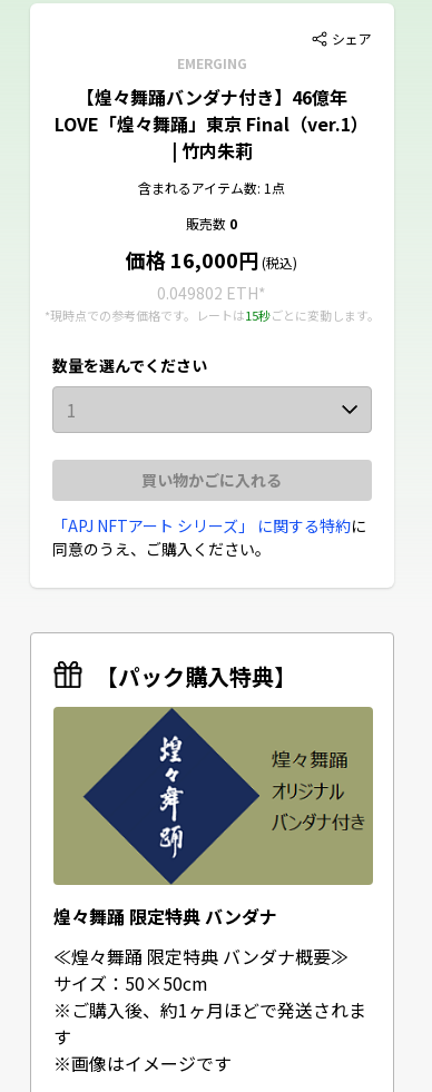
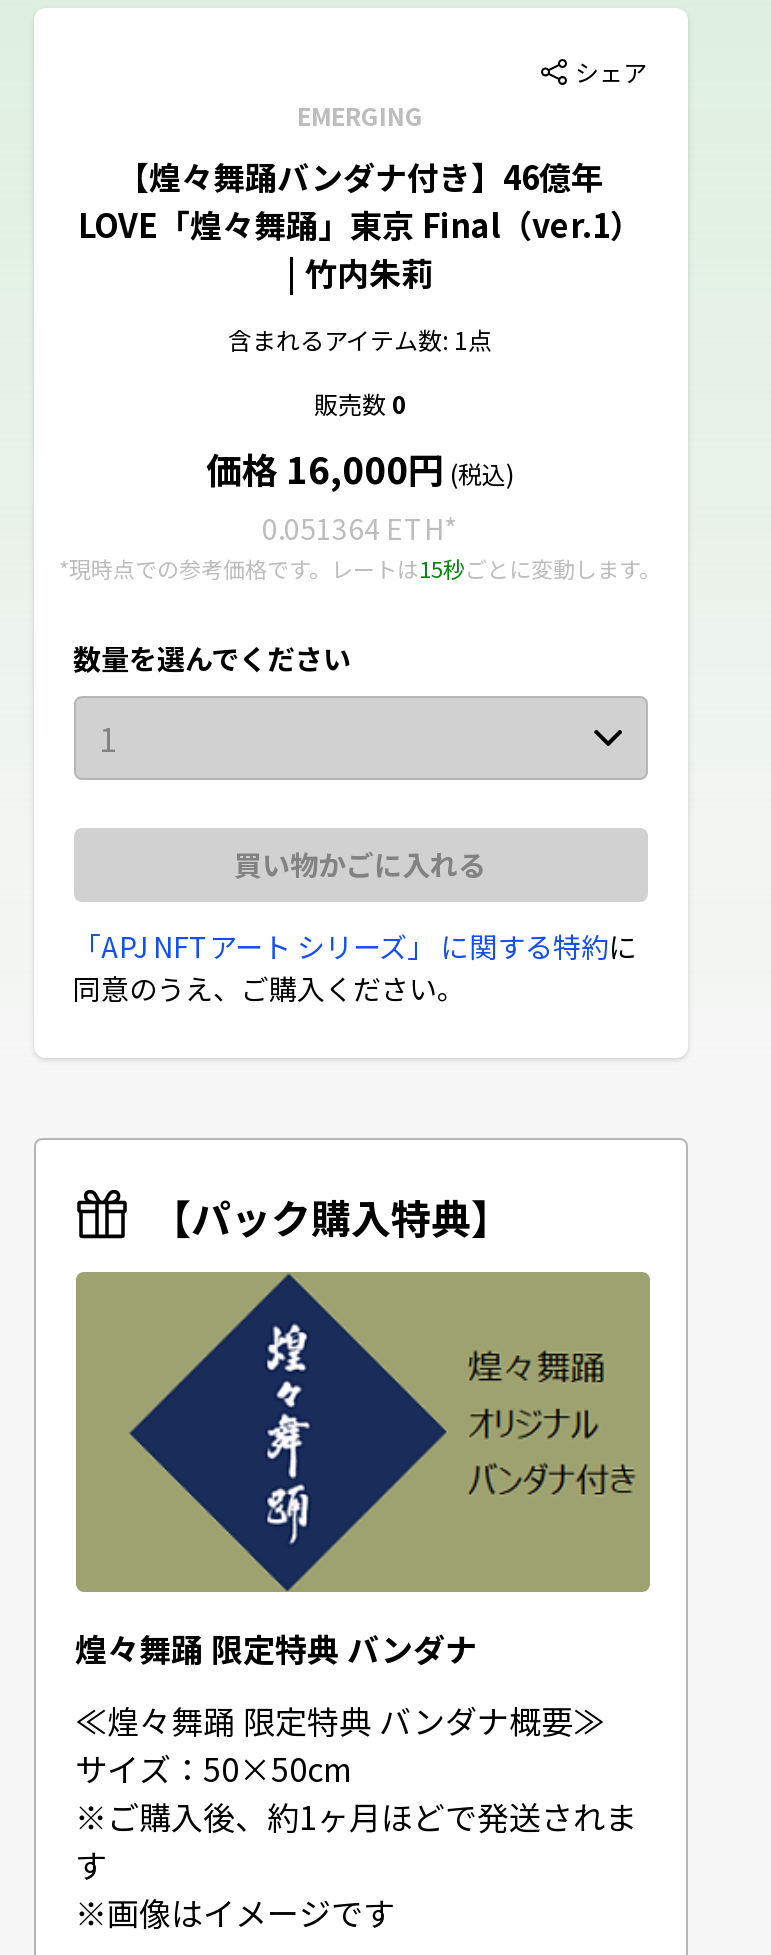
[157,282,266,304] 0.049802 ETH* -> [262,508,458,548] 0.051364 ETH*

